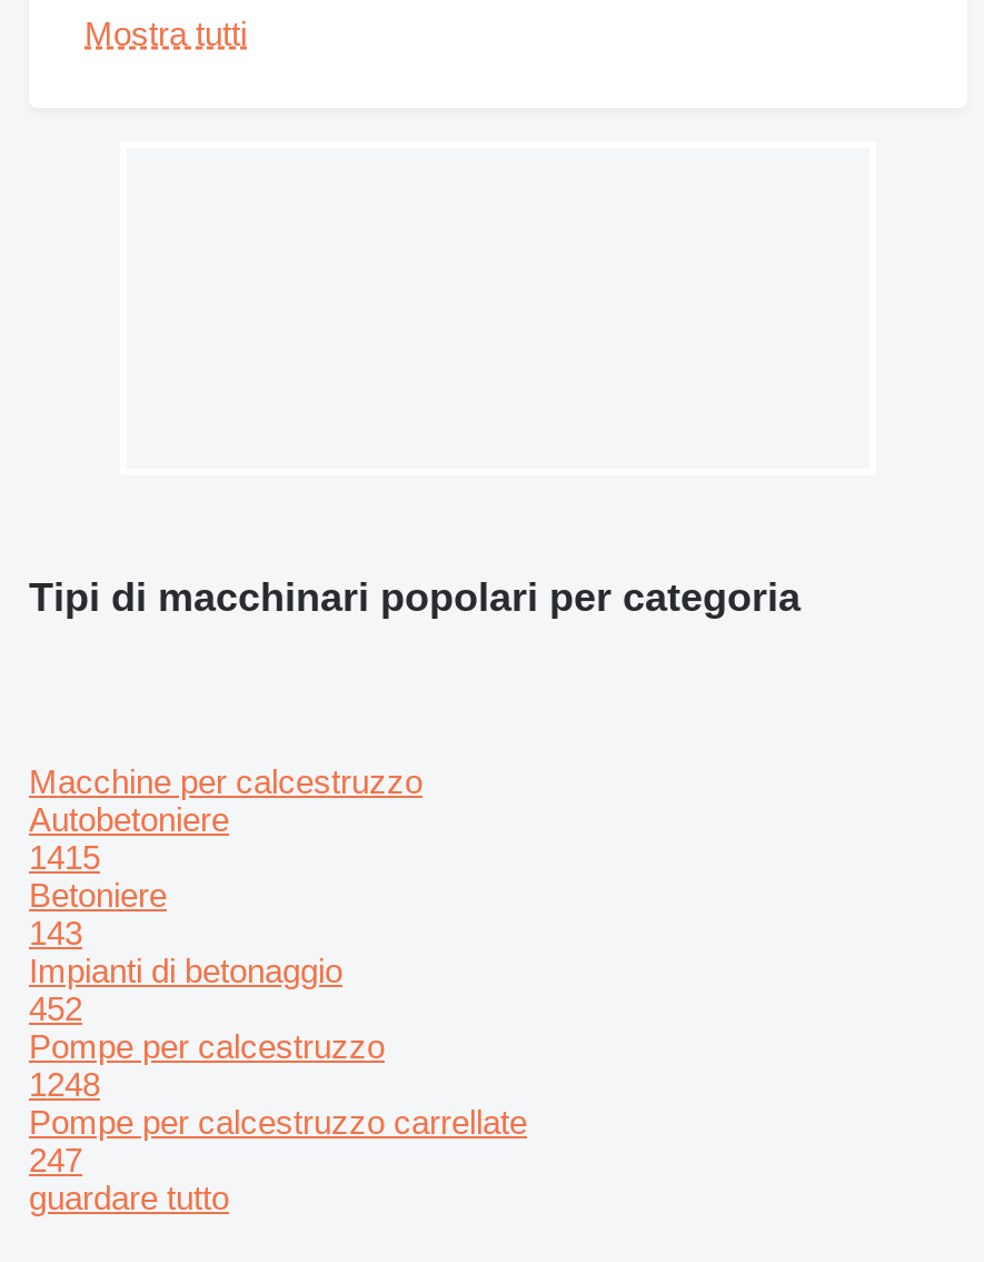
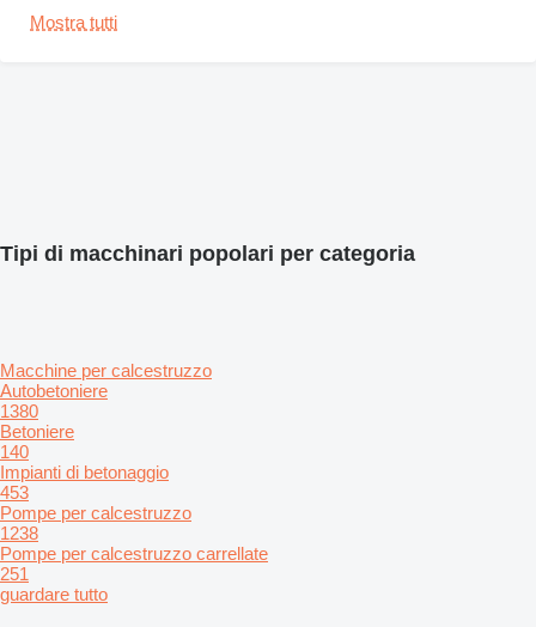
moved [29,576,801,620] -> [0,241,415,265]: Tipi di macchinari popolari per categoria
[29,838,100,876] 1415 -> [0,400,38,421] 1380
[29,914,82,952] 143 -> [0,441,29,461] 140
[29,990,82,1027] 452 -> [0,482,29,502] 453
[29,1065,100,1103] 1248 -> [0,522,38,543] 1238
[29,1141,82,1179] 247 -> [0,563,29,583] 251

